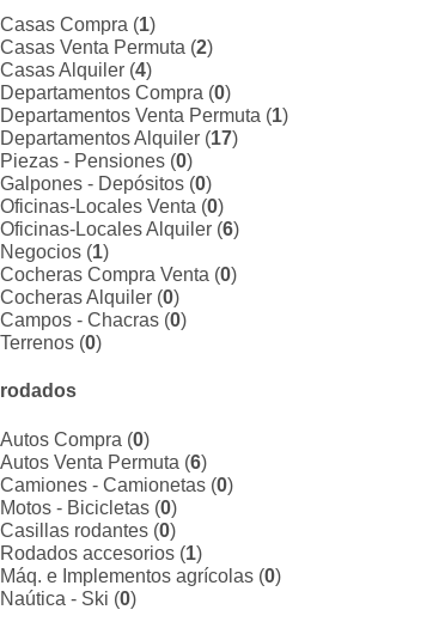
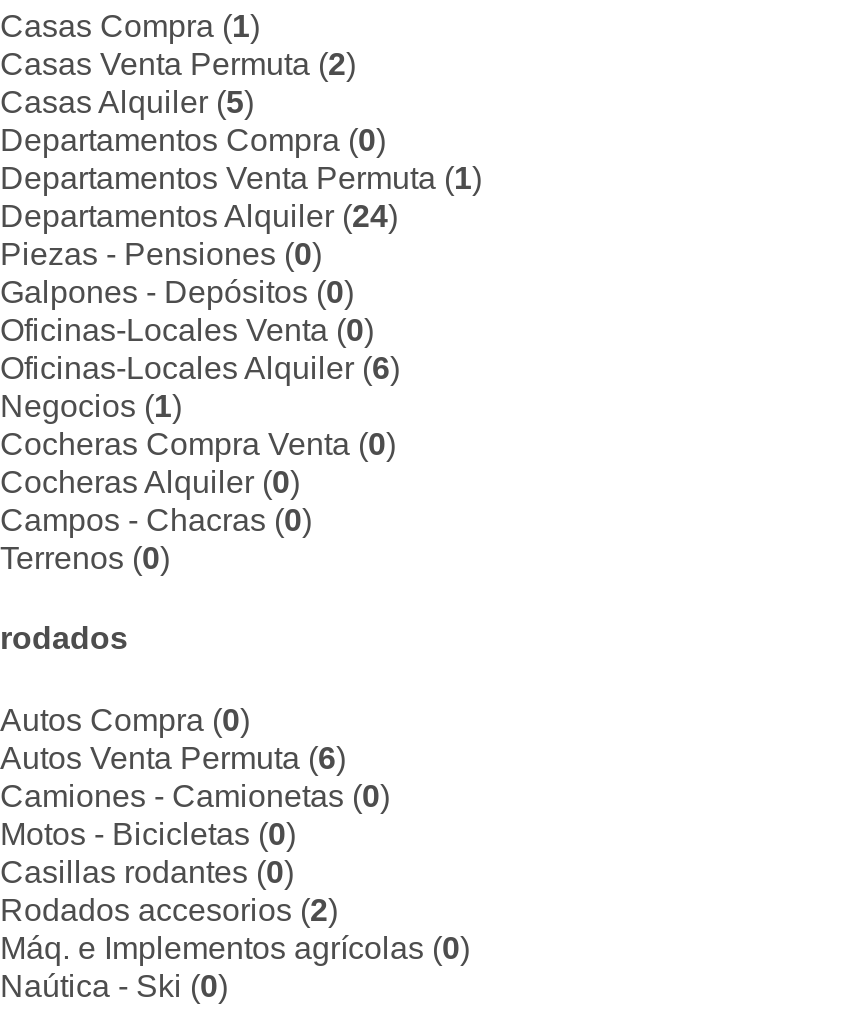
[0,60,152,80] Casas Alquiler (4) -> [0,85,254,119] Casas Alquiler (5)
[0,128,238,148] Departamentos Alquiler (17) -> [0,199,398,233] Departamentos Alquiler (24)
[0,542,202,563] Rodados accesorios (1) -> [0,892,338,926] Rodados accesorios (2)

